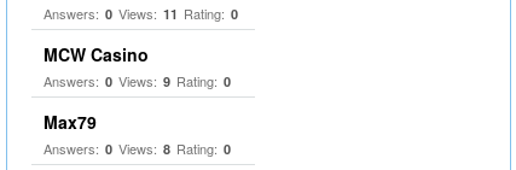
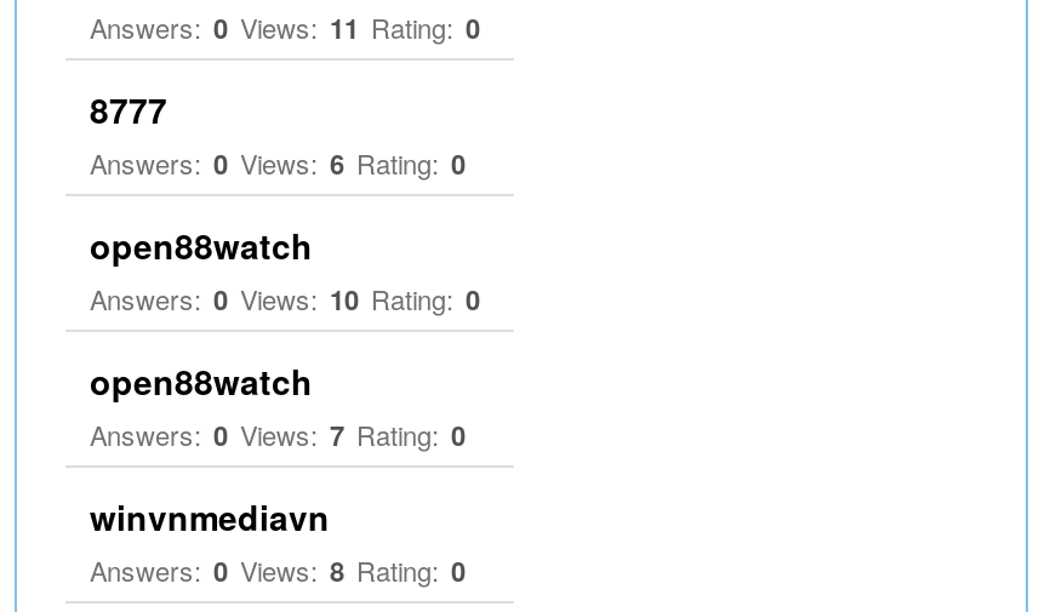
[44,42,231,134] MCW Casino | Answers: 0 Views: 9 Rating: 0 | Max79 -> [90,85,480,540] 8777 | Answers: 0 Views: 6 Rating: 0 | open88watch | Answers: 0 Views: 10 Rating: 0 | open88watch | Answers: 0 Views: 7 Rating: 0 | winvnmediavn

